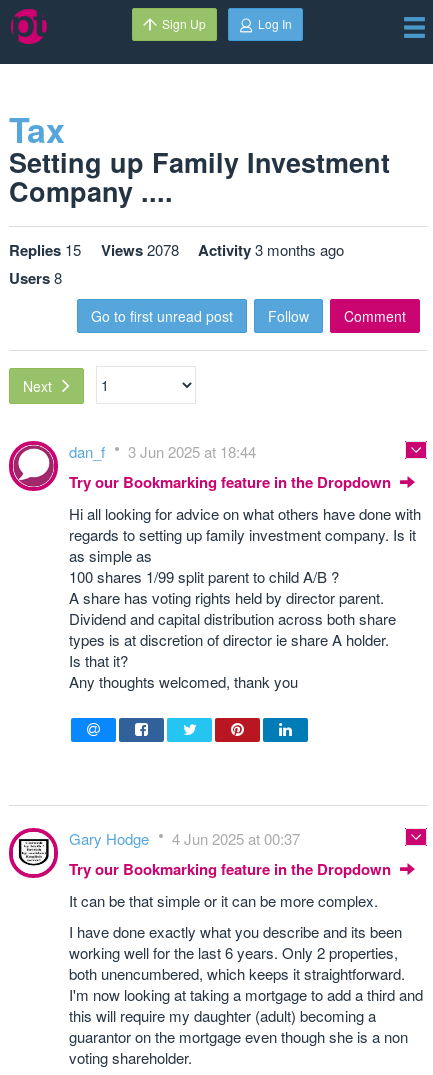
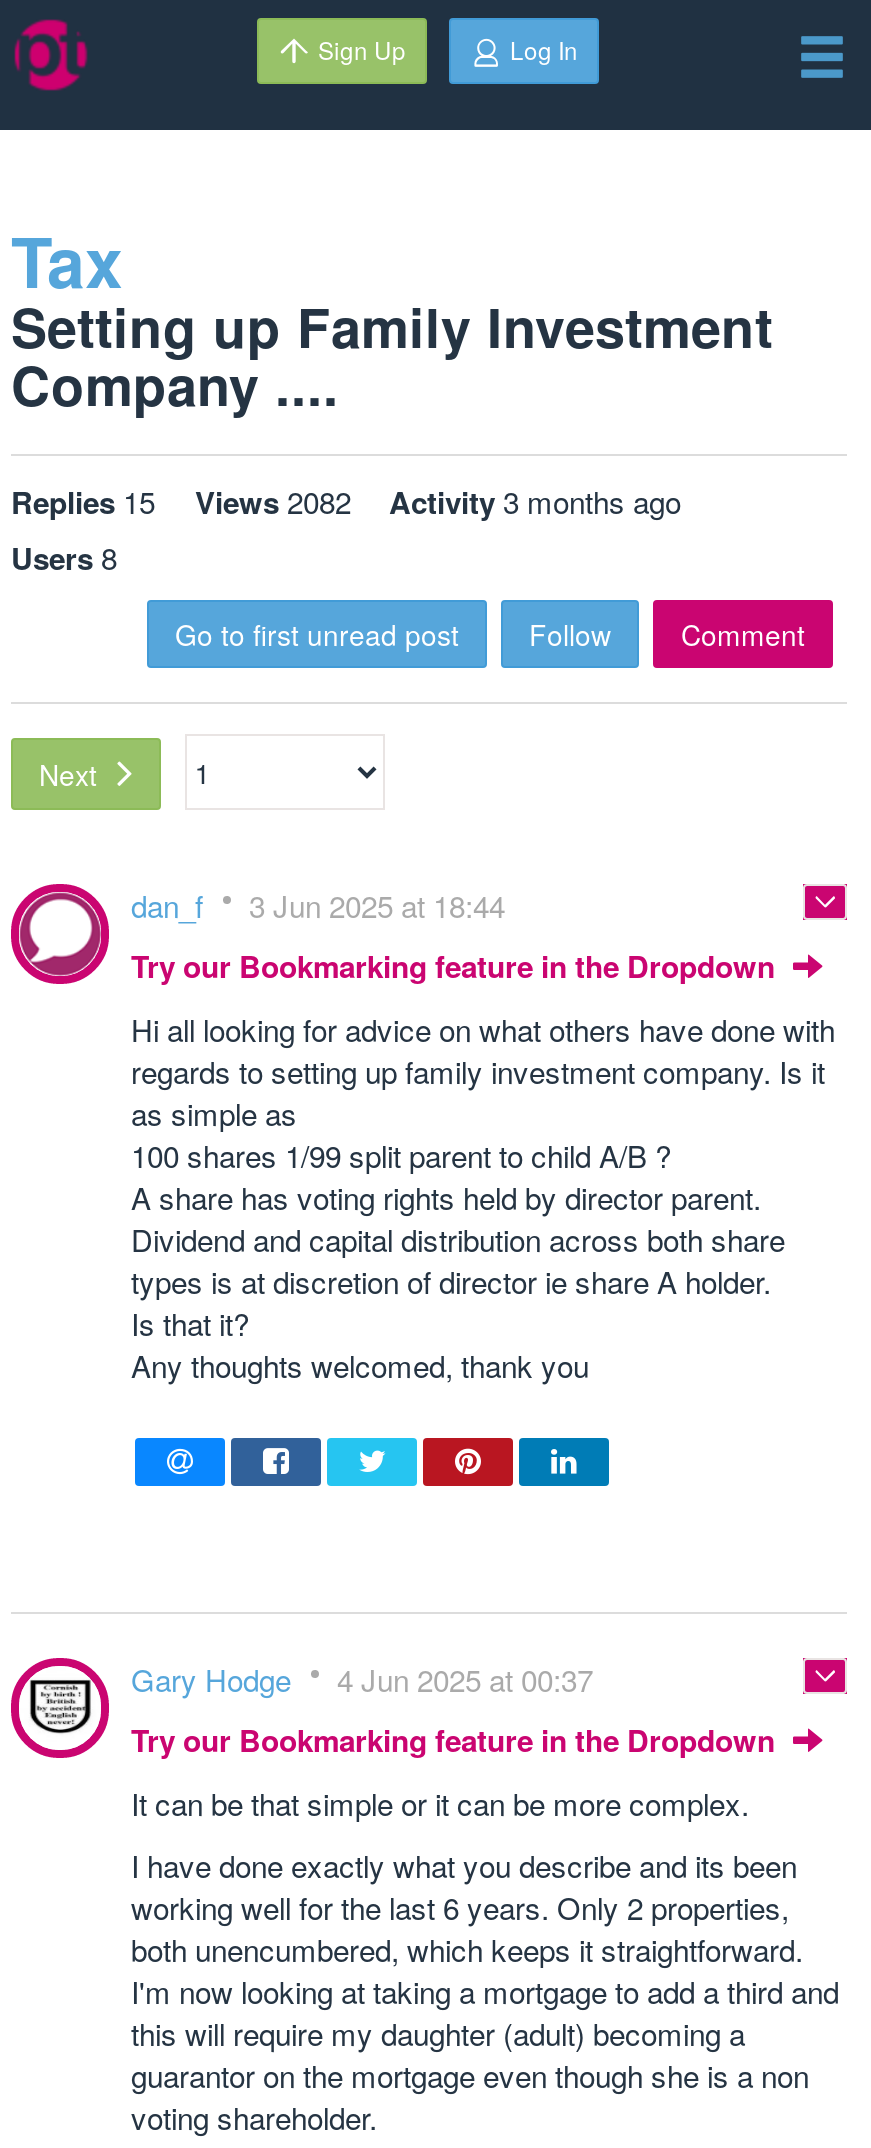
[9,239,344,261] Replies 15 Views 2078 Activity 3 months ago -> [11,480,681,524] Replies 15 Views 2082 Activity 3 months ago

